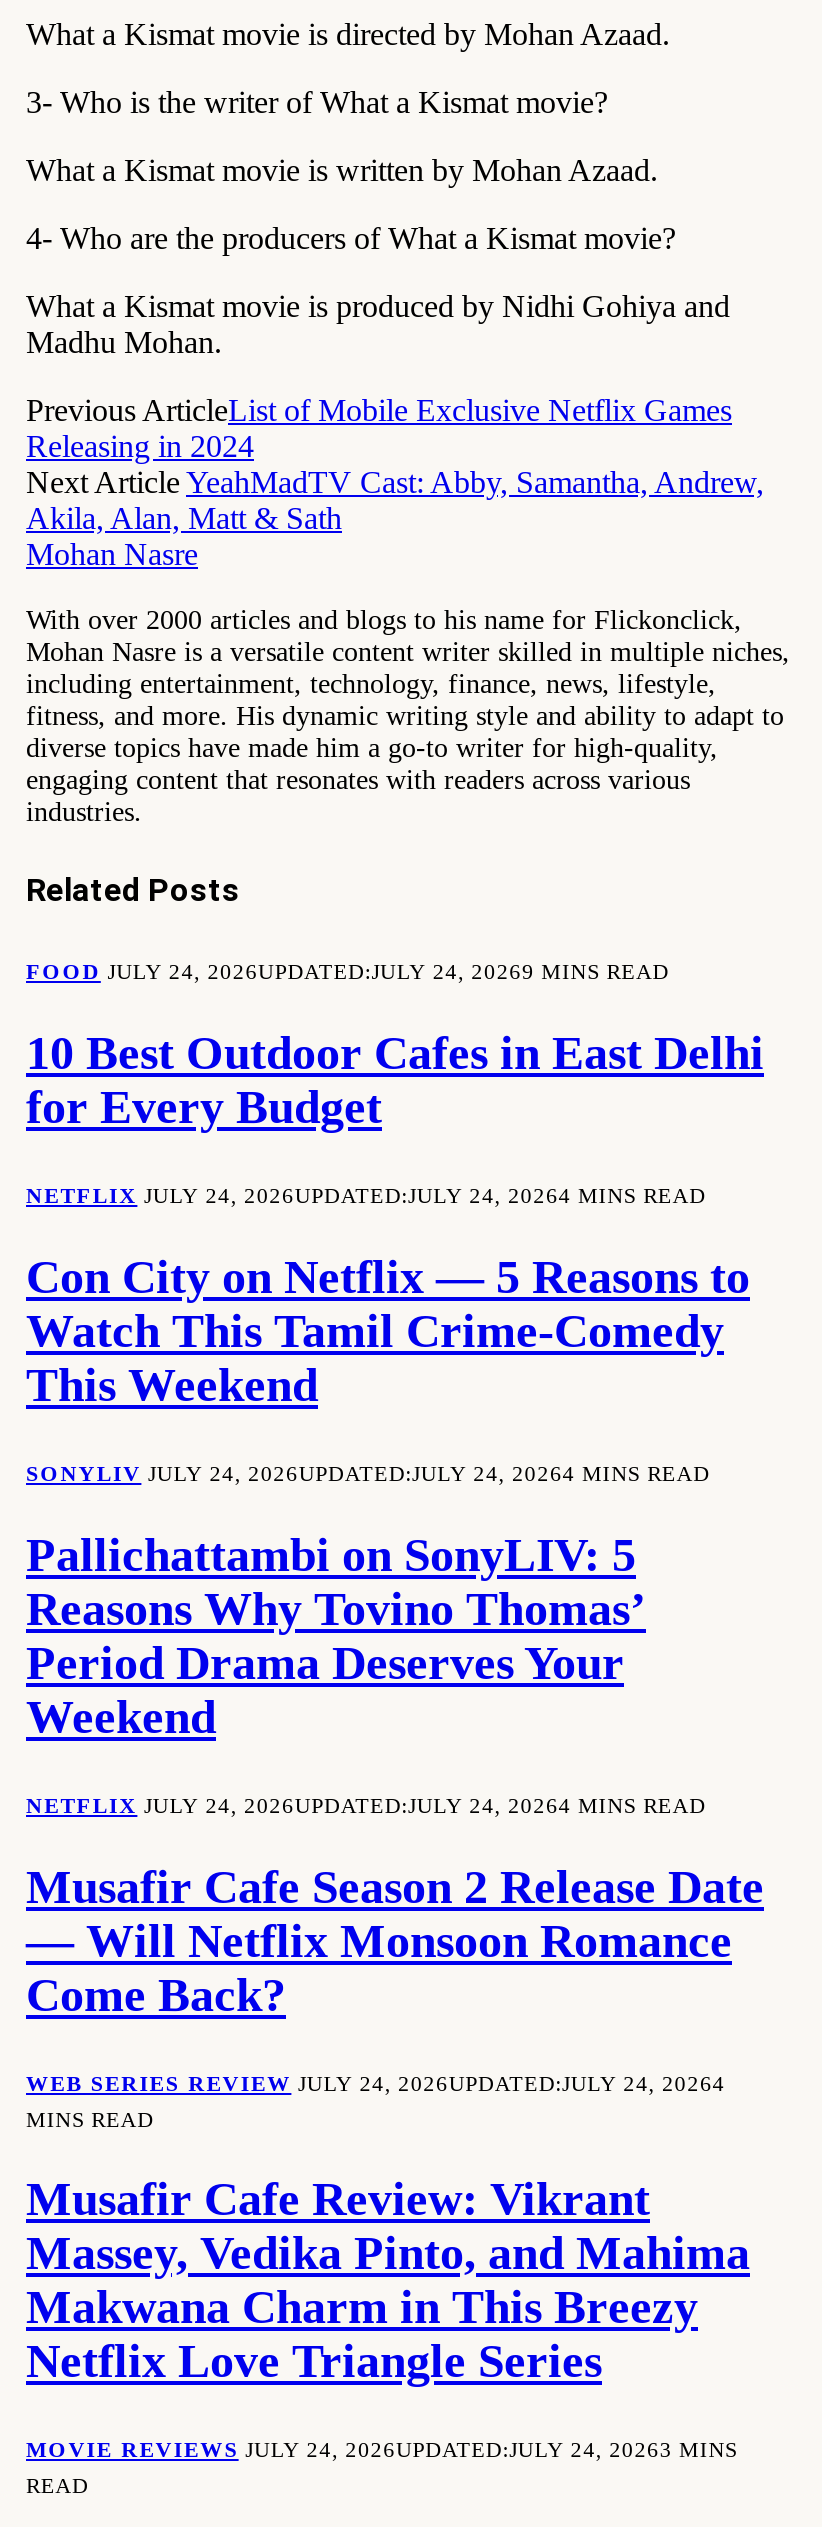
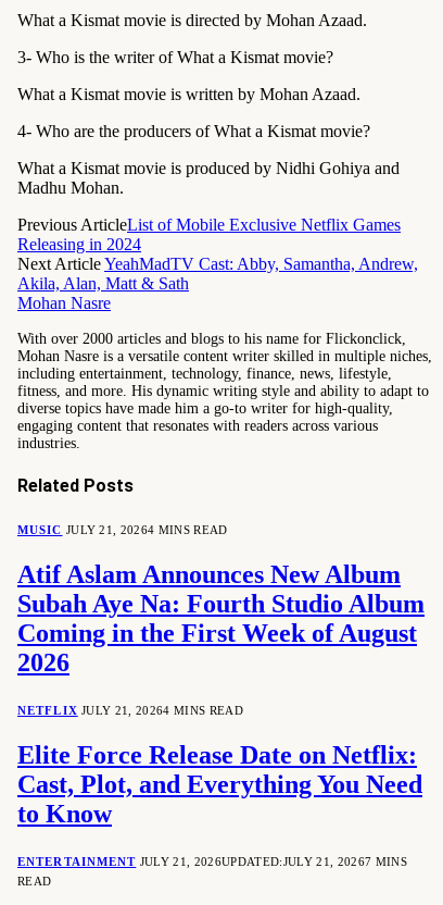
[26,960,764,2462] FOOD JULY 24, 2026UPDATED:JULY 24, 20269 MINS READ | 10 Best Outdoor Cafes in East Delhi | for Every Budget | NETFLIX JULY 24, 2026UPDATED:JULY 24, 20264 MINS READ | Con City on Netflix — 5 Reasons to | Watch This Tamil Crime-Comedy | This Weekend | SONYLIV JULY 24, 2026UPDATED:JULY 24, 20264 MINS READ | Pallichattambi on SonyLIV: 5 | Reasons Why Tovino Thomas’ | Period Drama Deserves Your | Weekend | NETFLIX JULY 24, 2026UPDATED:JULY 24, 20264 MINS READ | Musafir Cafe Season 2 Release Date | — Will Netflix Monsoon Romance | Come Back? | WEB SERIES REVIEW JULY 24, 2026UPDATED:JULY 24, 20264 | MINS READ | Musafir Cafe Review: Vikrant | Massey, Vedika Pinto, and Mahima | Makwana Charm in This Breezy | Netflix Love Triangle Series | MOVIE REVIEWS JULY 24, 2026UPDATED:JULY 24, 20263 MINS -> [17,524,425,868] MUSIC JULY 21, 20264 MINS READ | Atif Aslam Announces New Album | Subah Aye Na: Fourth Studio Album | Coming in the First Week of August | 2026 | NETFLIX JULY 21, 20264 MINS READ | Elite Force Release Date on Netflix: | Cast, Plot, and Everything You Need | to Know | ENTERTAINMENT JULY 21, 2026UPDATED:JULY 21, 20267 MINS

